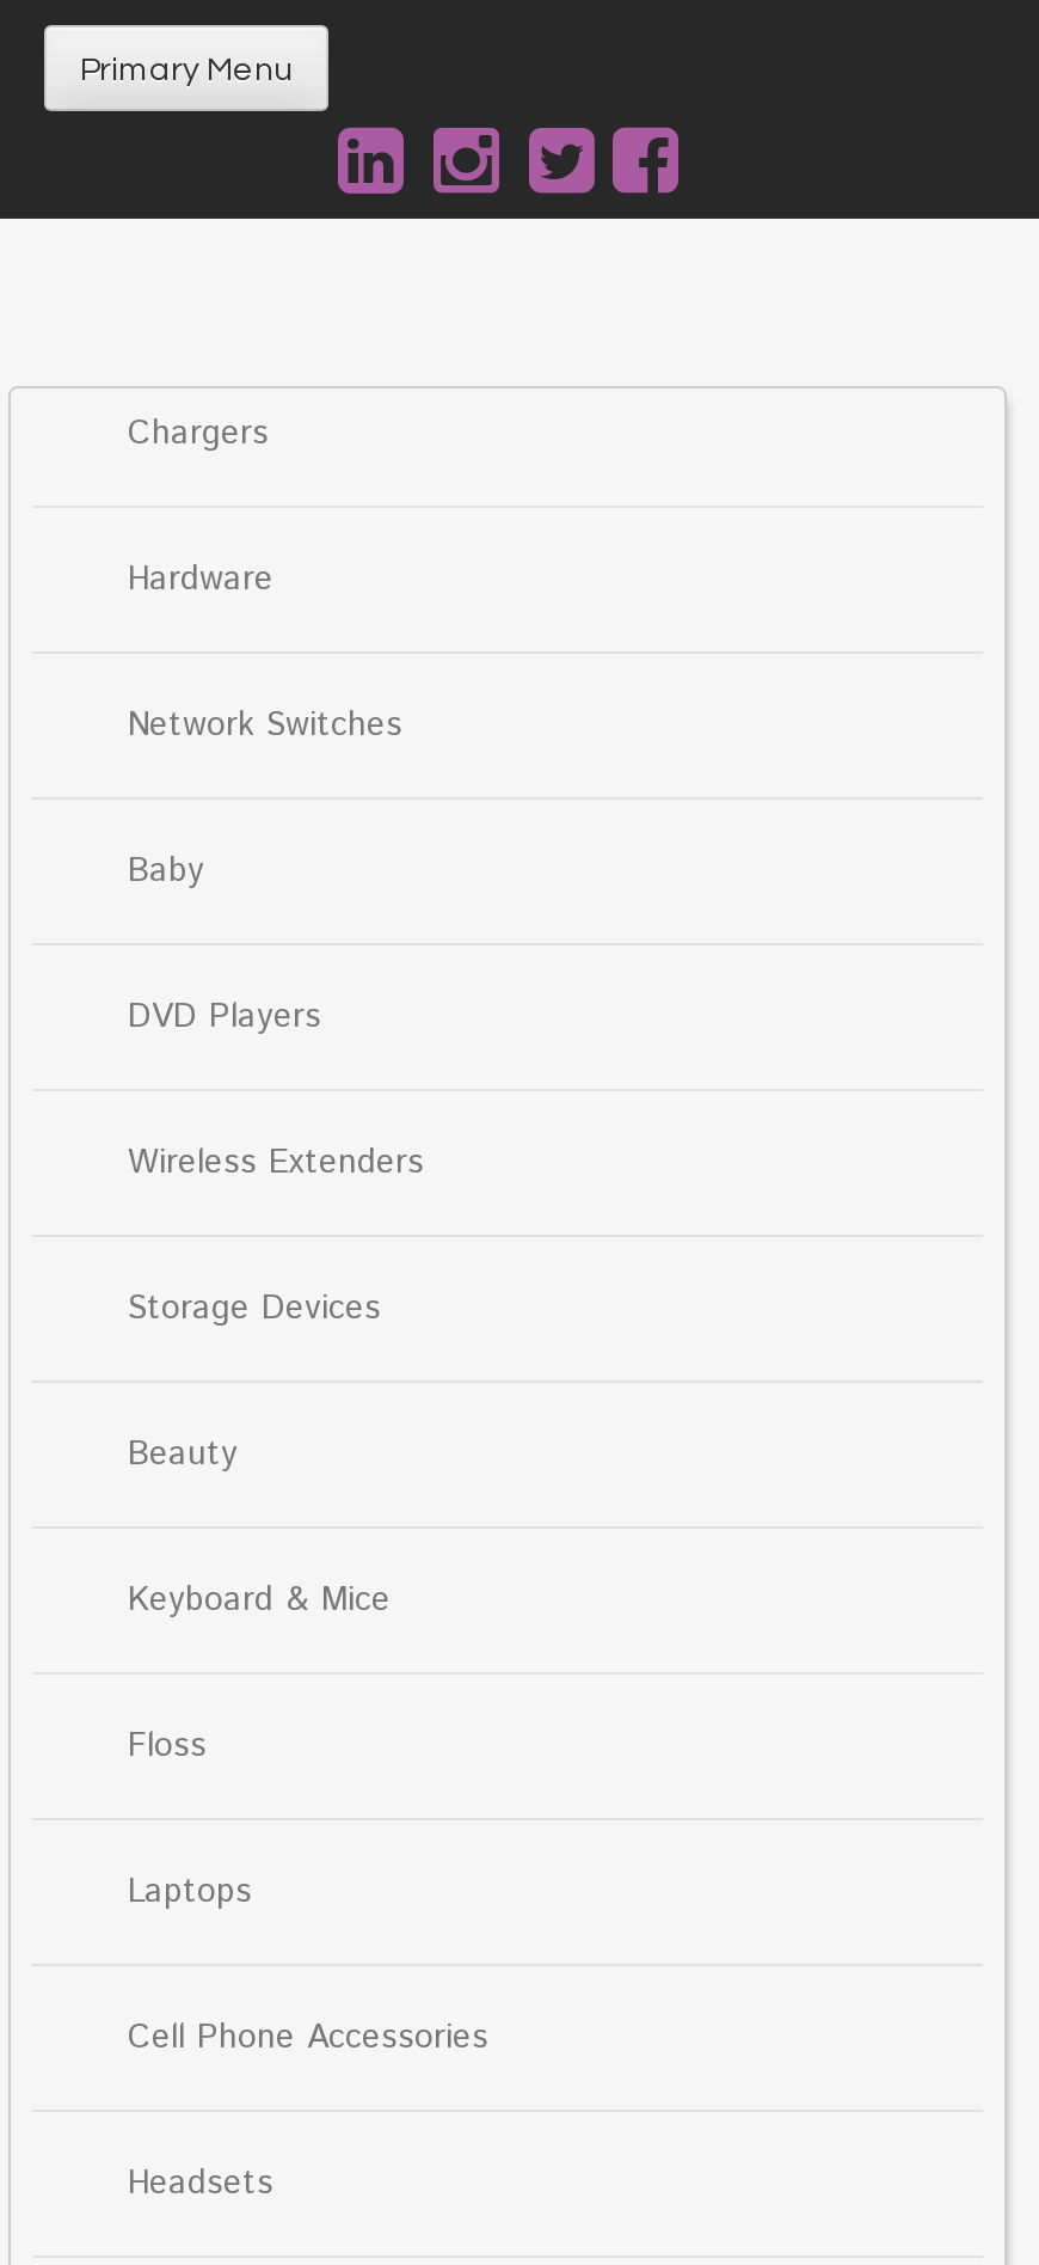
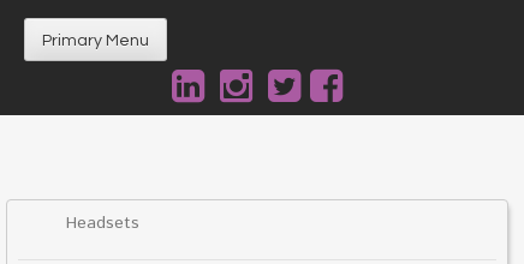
[128,410,488,2062] Chargers | Hardware | Network Switches | Baby | DVD Players | Wireless Extenders | Storage Devices | Beauty | Keyboard & Mice | Floss | Laptops | Cell Phone Accessories -> none

